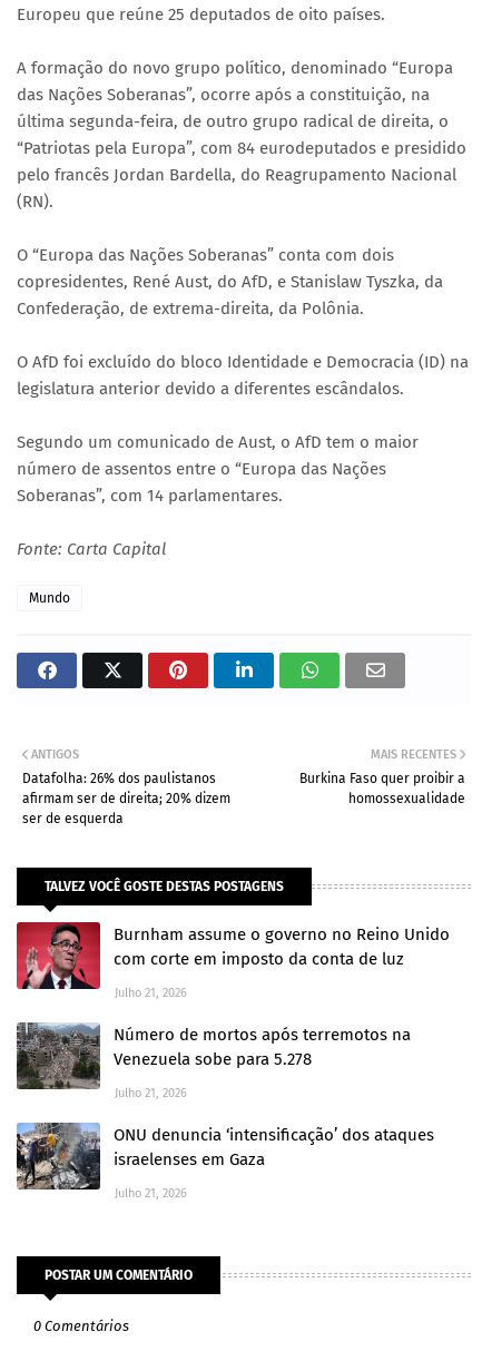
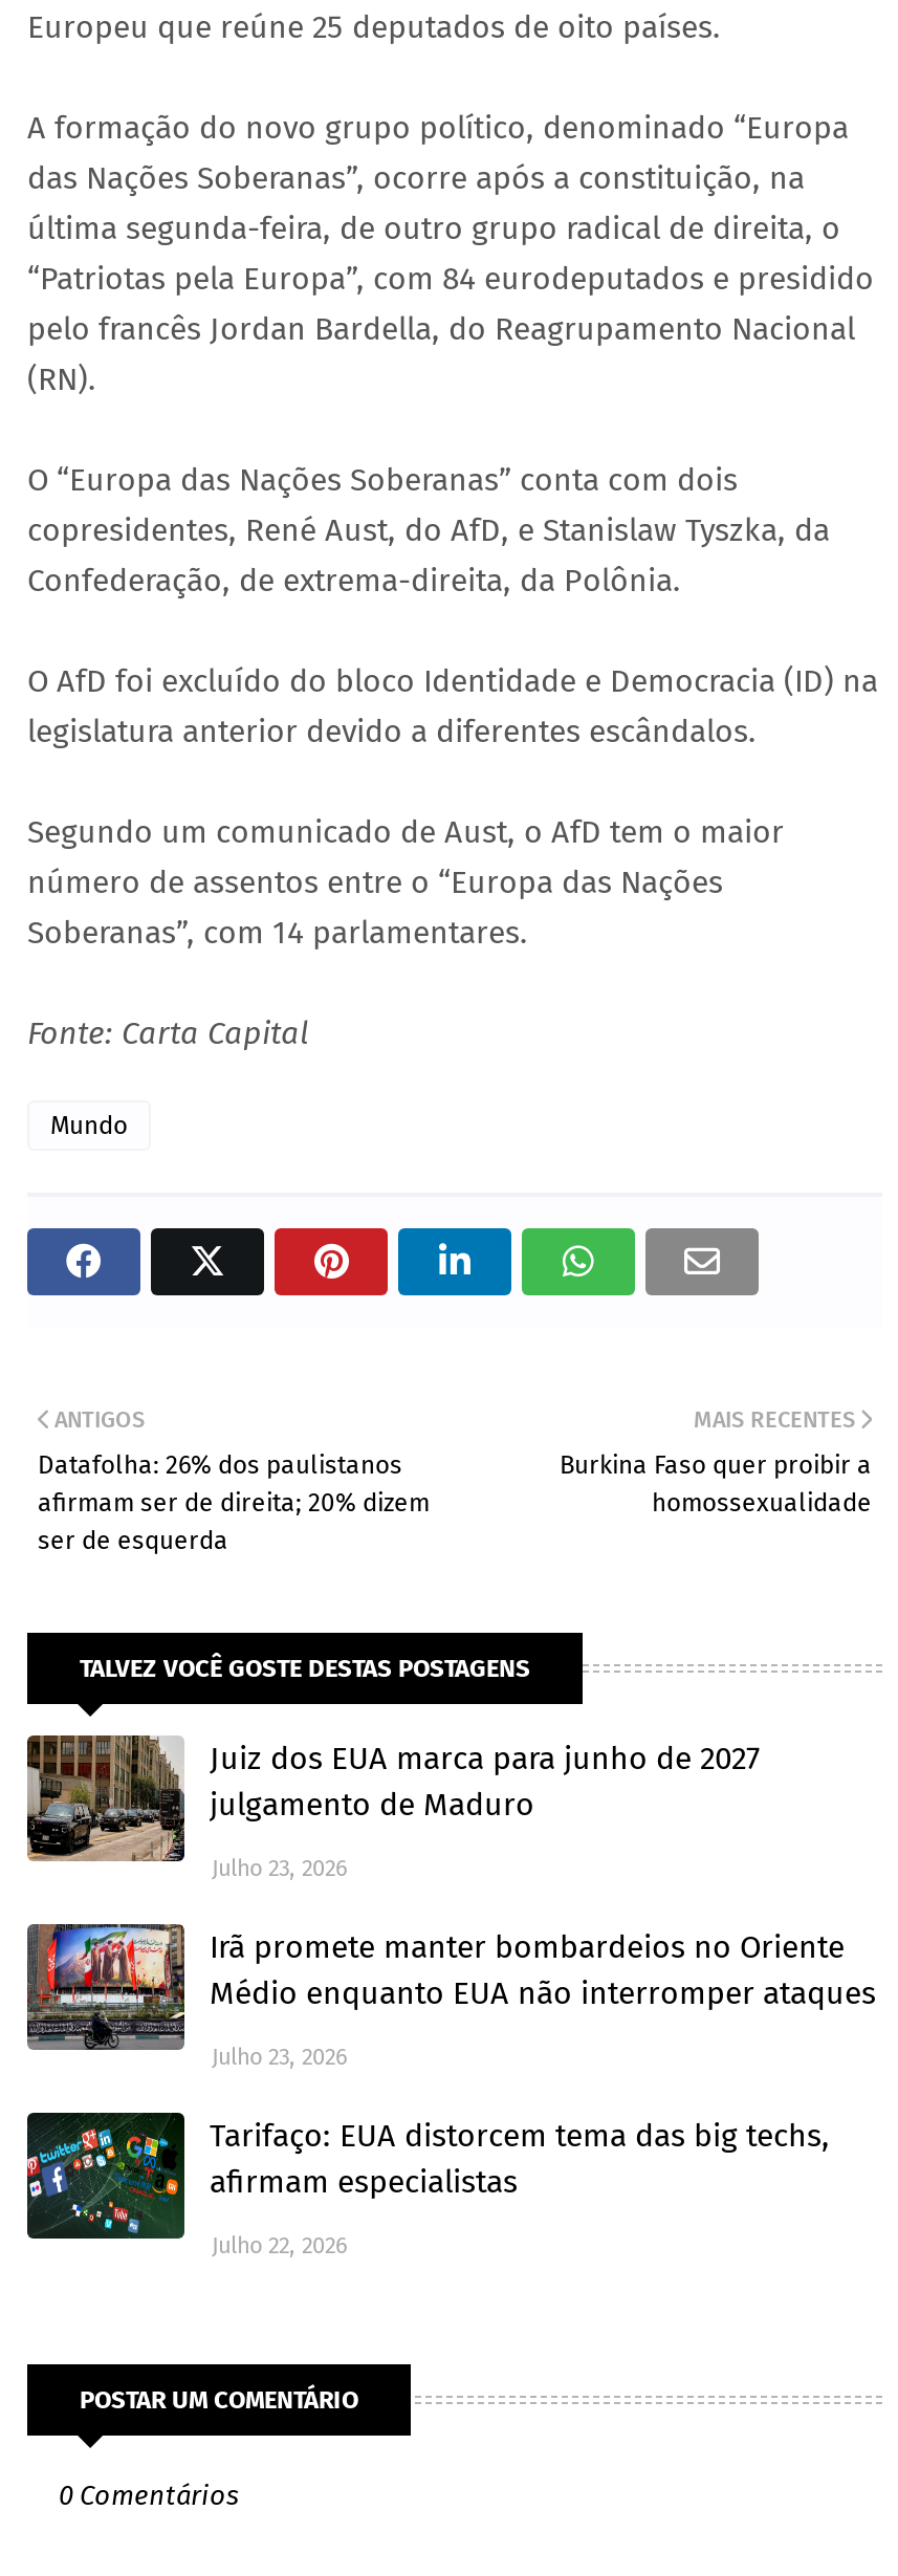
[16,921,450,990] [image] | Burnham assume o governo no Reino Unido | com corte em imposto da conta de luz -> [25,1735,761,1863] [image] | Juiz dos EUA marca para junho de 2027 | julgamento de Maduro
[115,985,187,1000] Julho 21, 2026 -> [212,1854,348,1881] Julho 23, 2026
[17,1022,411,1089] [image] | Número de mortos após terremotos na | Venezuela sobe para 5.278 -> [27,1922,876,2048] [image] | Irã promete manter bombardeios no Oriente | Médio enquanto EUA não interromper ataques
[115,1085,187,1100] Julho 21, 2026 -> [212,2043,348,2070] Julho 23, 2026
[16,1123,434,1191] [image] | ONU denuncia ‘intensificação’ dos ataques | israelenses em Gaza -> [25,2111,830,2241] [image] | Tarifaço: EUA distorcem tema das big techs, | afirmam especialistas
[115,1186,187,1200] Julho 21, 2026 -> [212,2231,348,2258] Julho 22, 2026

